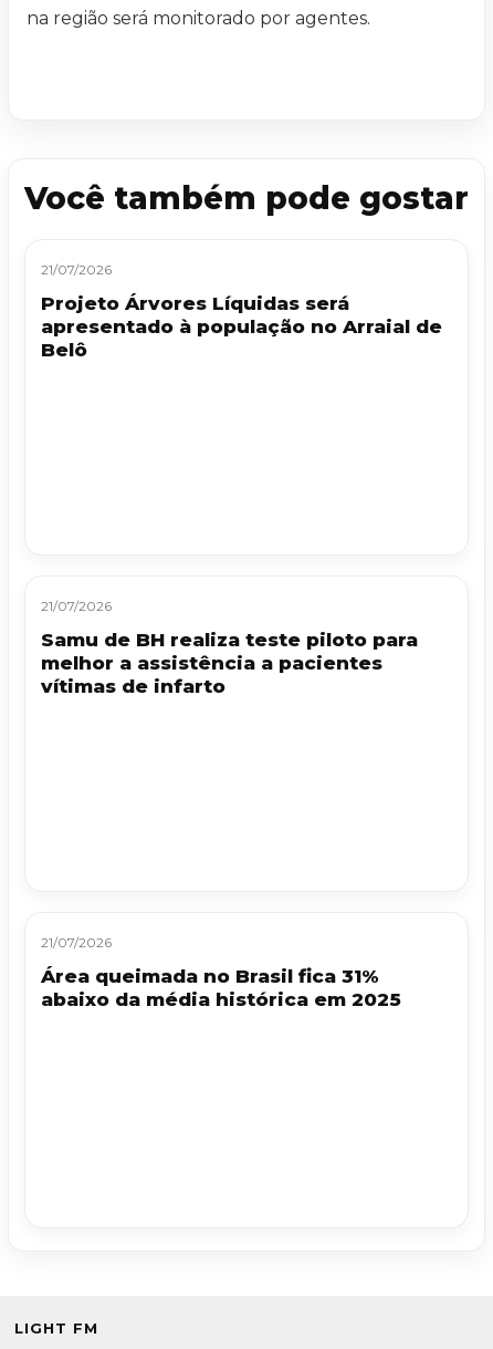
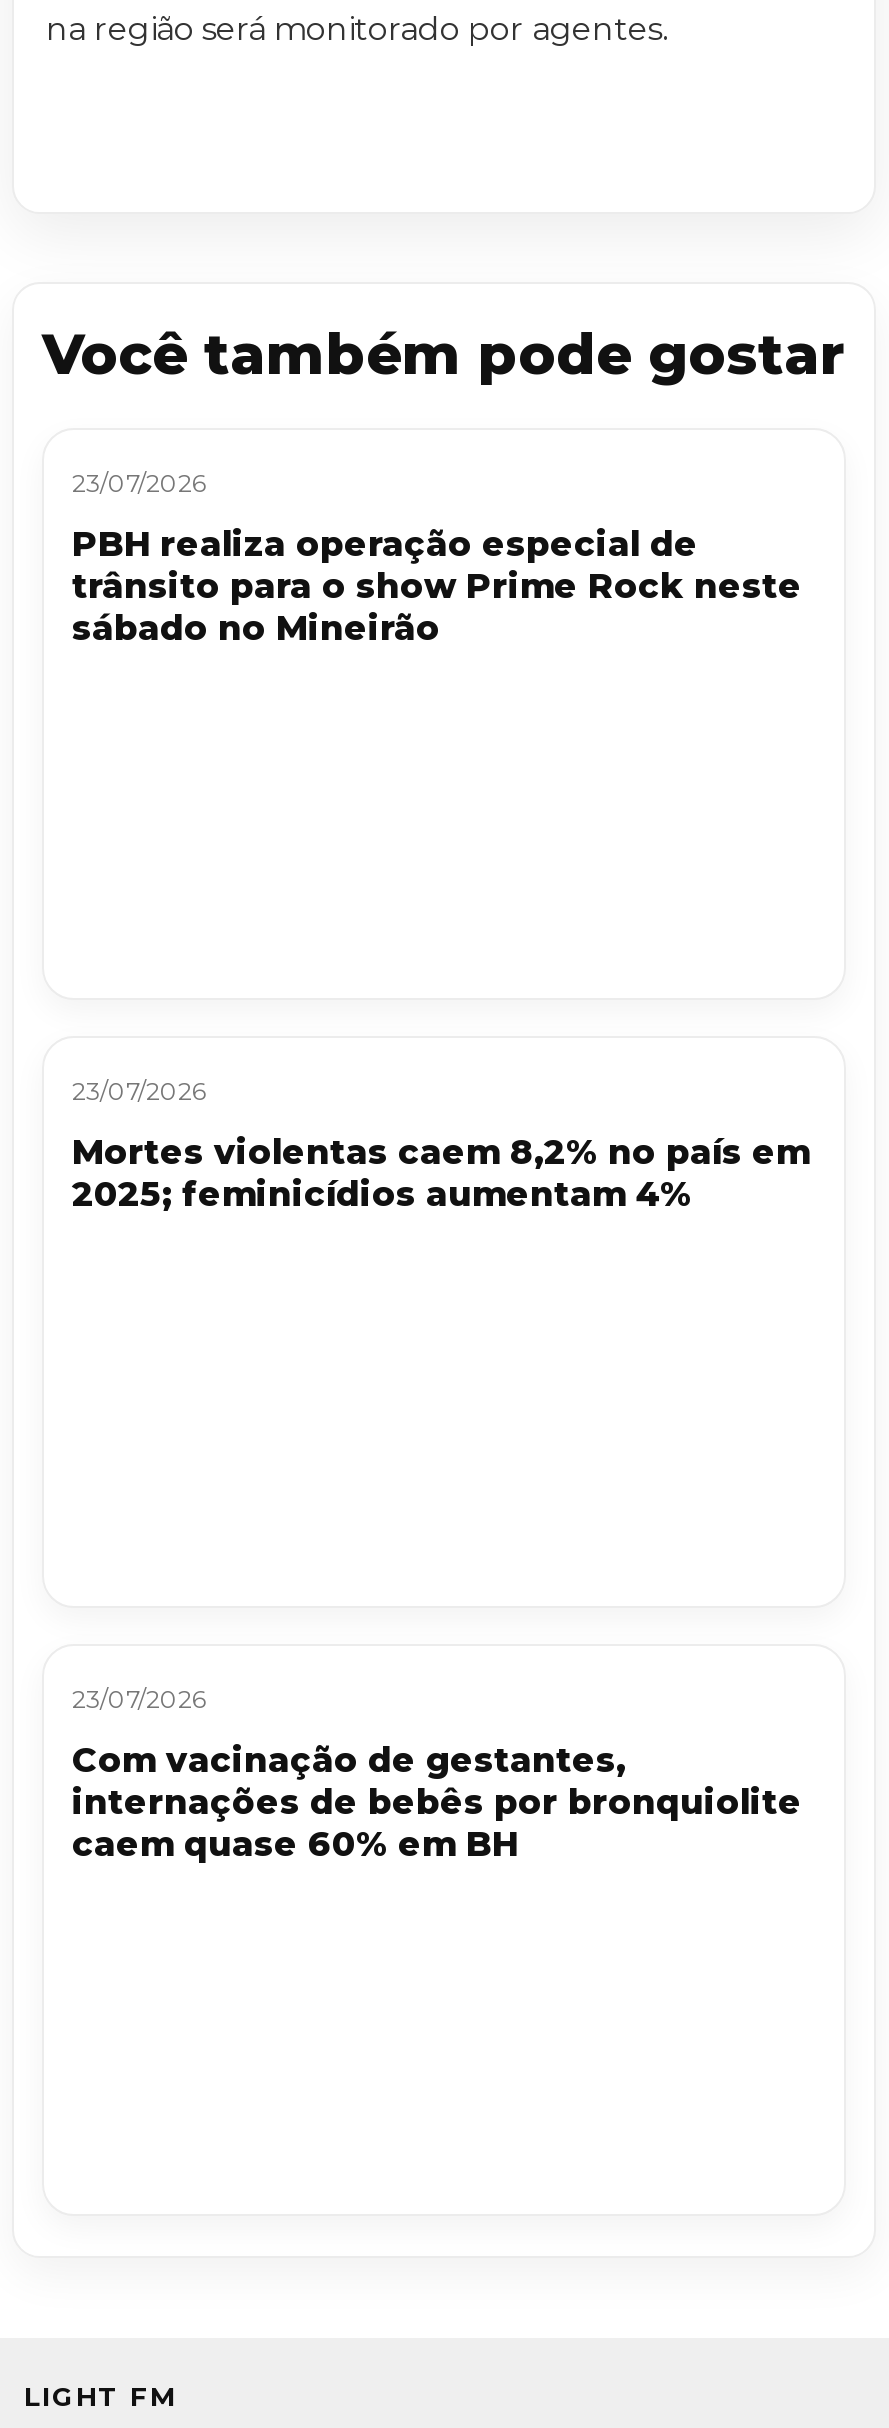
[41,261,112,278] 21/07/2026 -> [72,468,206,498] 23/07/2026
[41,292,442,361] Projeto Árvores Líquidas será | apresentado à população no Arraial de | Belô -> [72,524,802,648] PBH realiza operação especial de | trânsito para o show Prime Rock neste | sábado no Mineirão
[41,598,112,614] 21/07/2026 -> [72,1076,206,1106] 23/07/2026
[41,629,418,697] Samu de BH realiza teste piloto para | melhor a assistência a pacientes | vítimas de infarto -> [72,1132,810,1214] Mortes violentas caem 8,2% no país em | 2025; feminicídios aumentam 4%
[41,934,112,951] 21/07/2026 -> [72,1684,206,1714] 23/07/2026
[41,965,401,1011] Área queimada no Brasil fica 31% | abaixo da média histórica em 2025 -> [72,1740,802,1864] Com vacinação de gestantes, | internações de bebês por bronquiolite | caem quase 60% em BH

